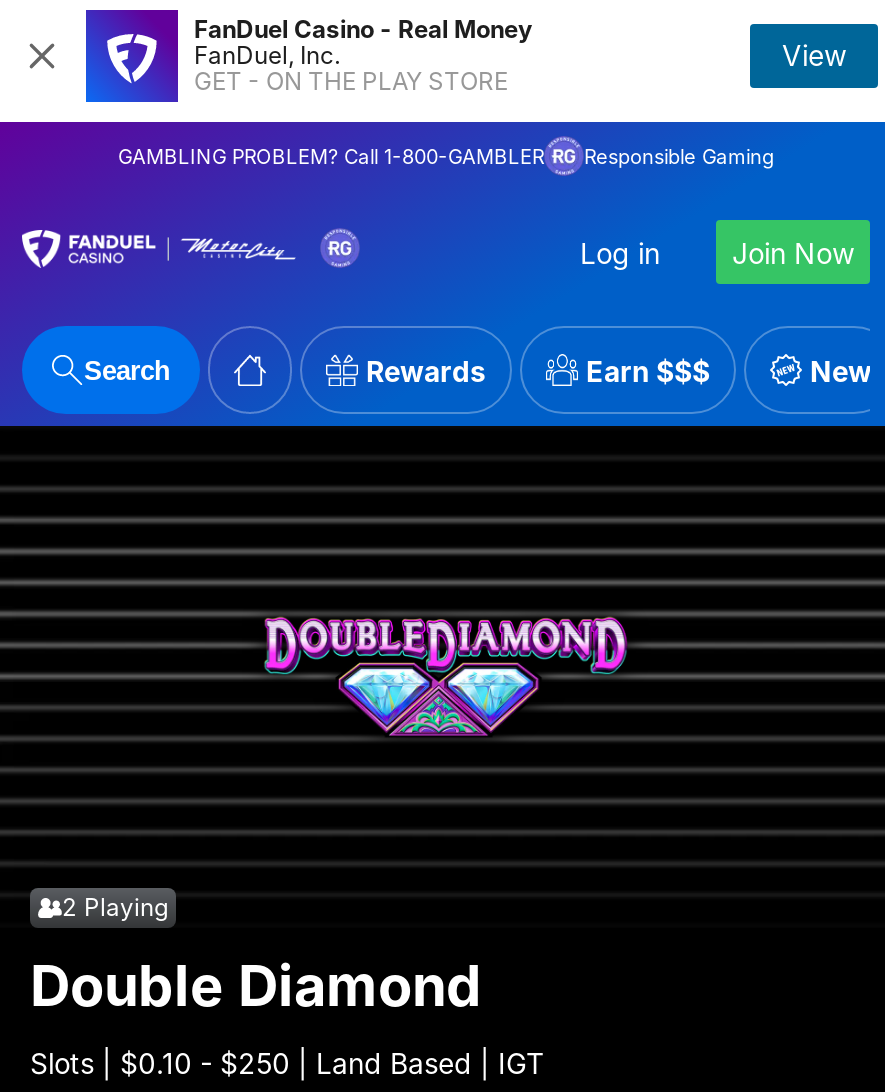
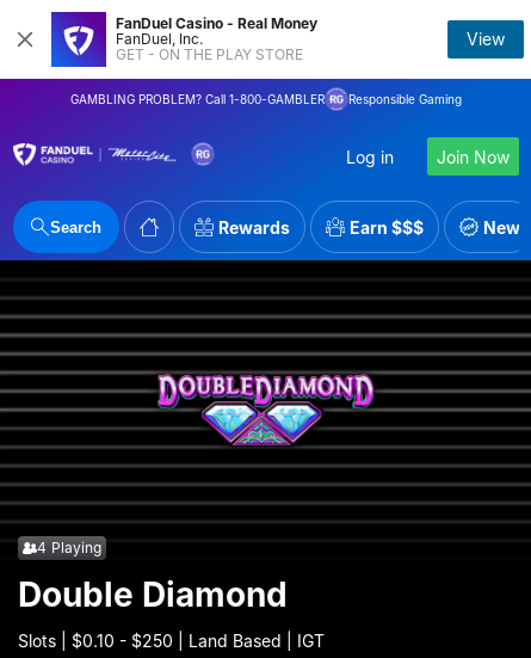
[62,893,168,923] 2 Playing -> [37,539,101,557] 4 Playing

